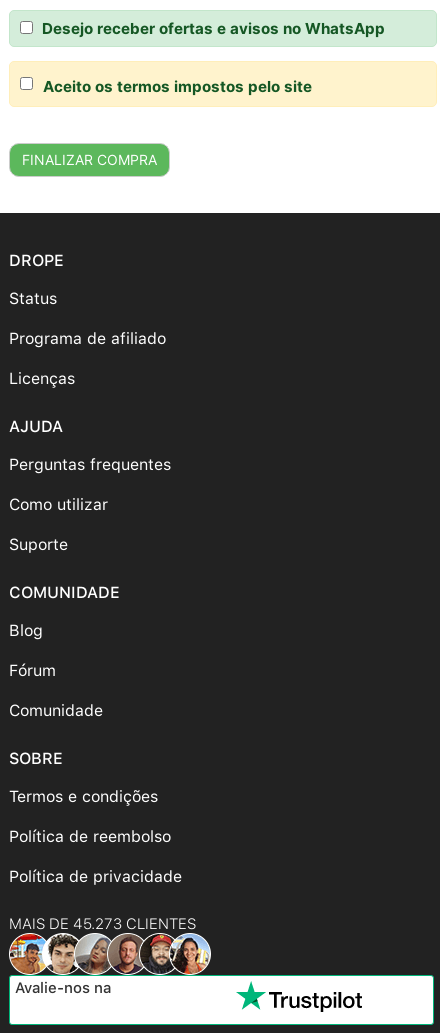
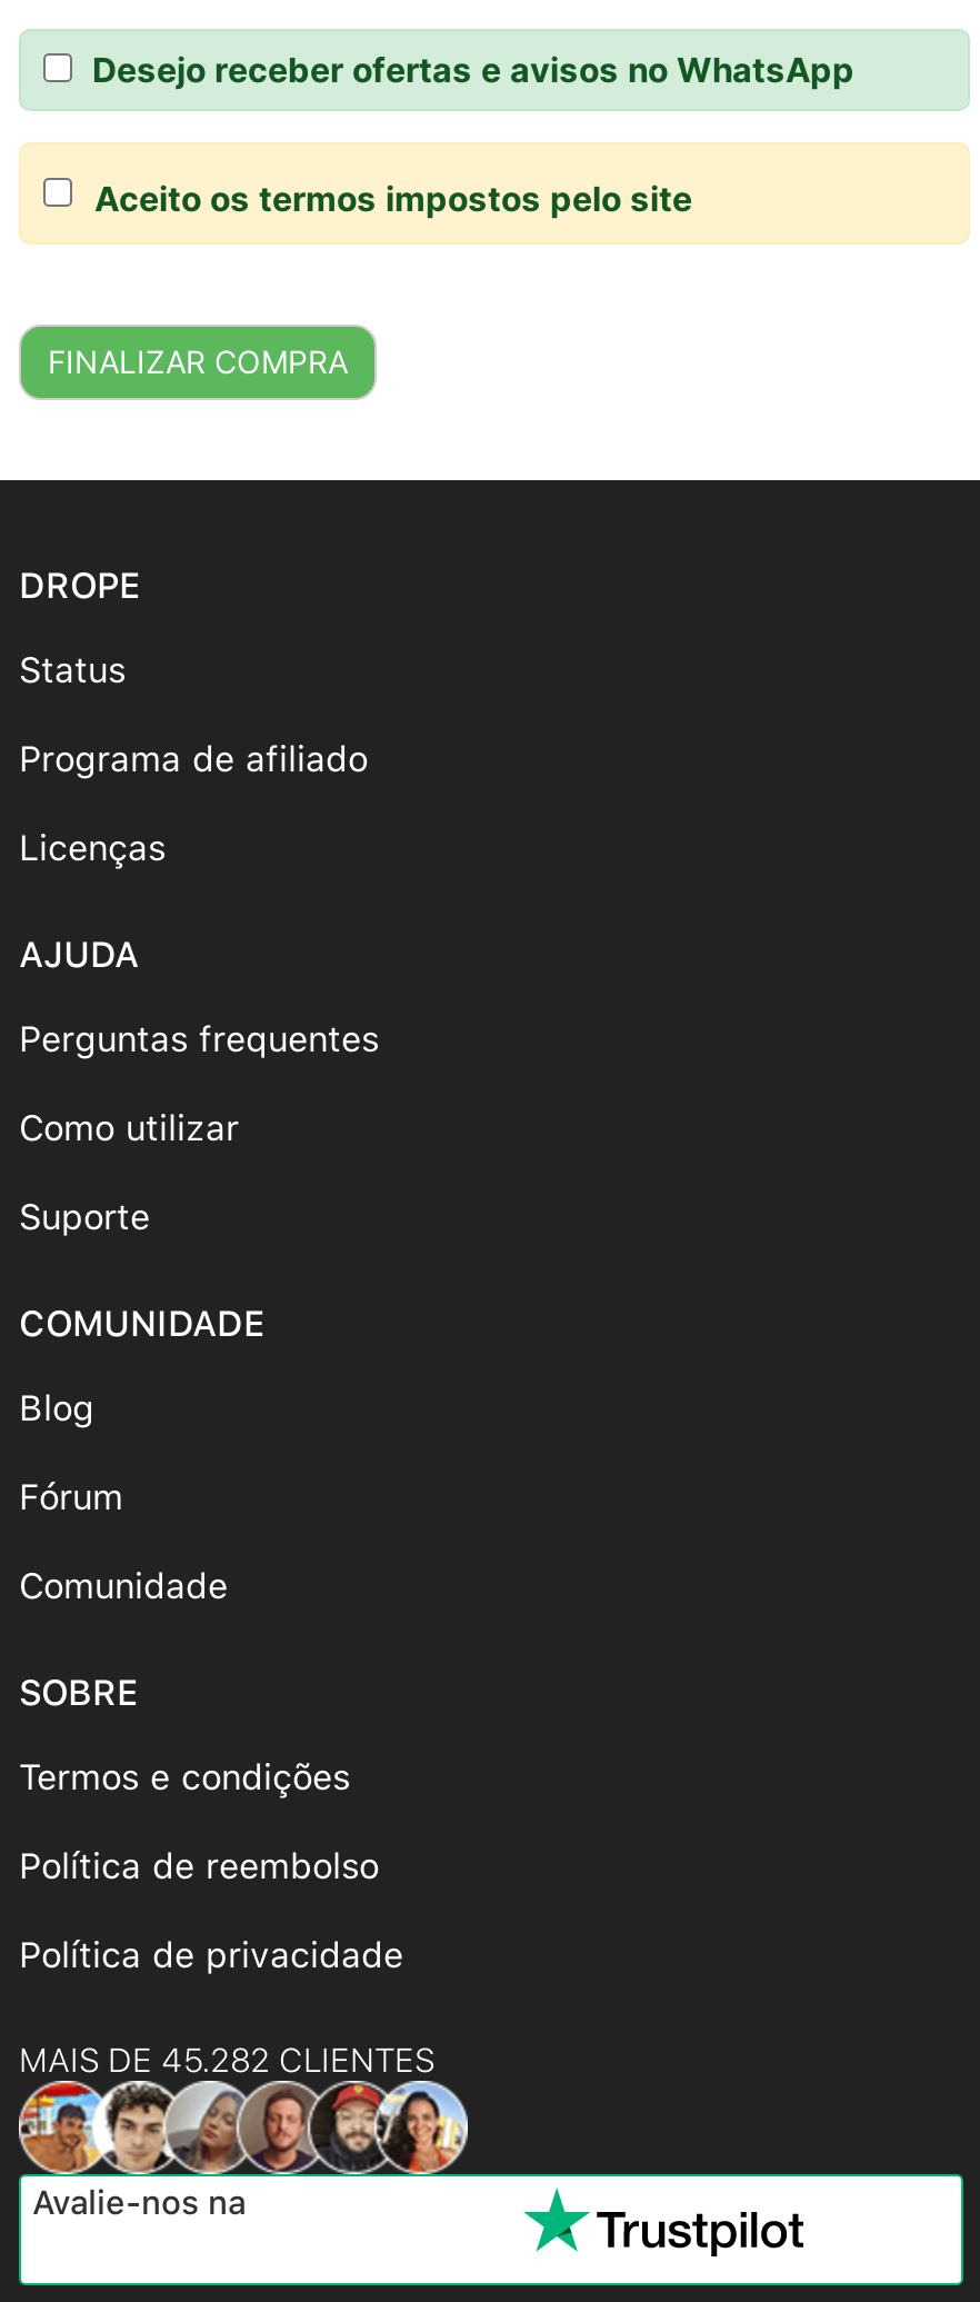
[9,915,196,933] MAIS DE 45.273 CLIENTES -> [19,2040,434,2080] MAIS DE 45.282 CLIENTES

